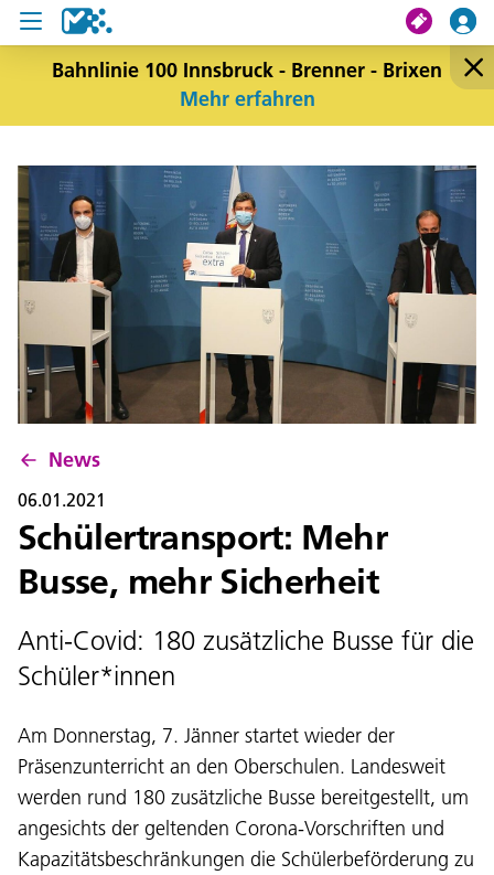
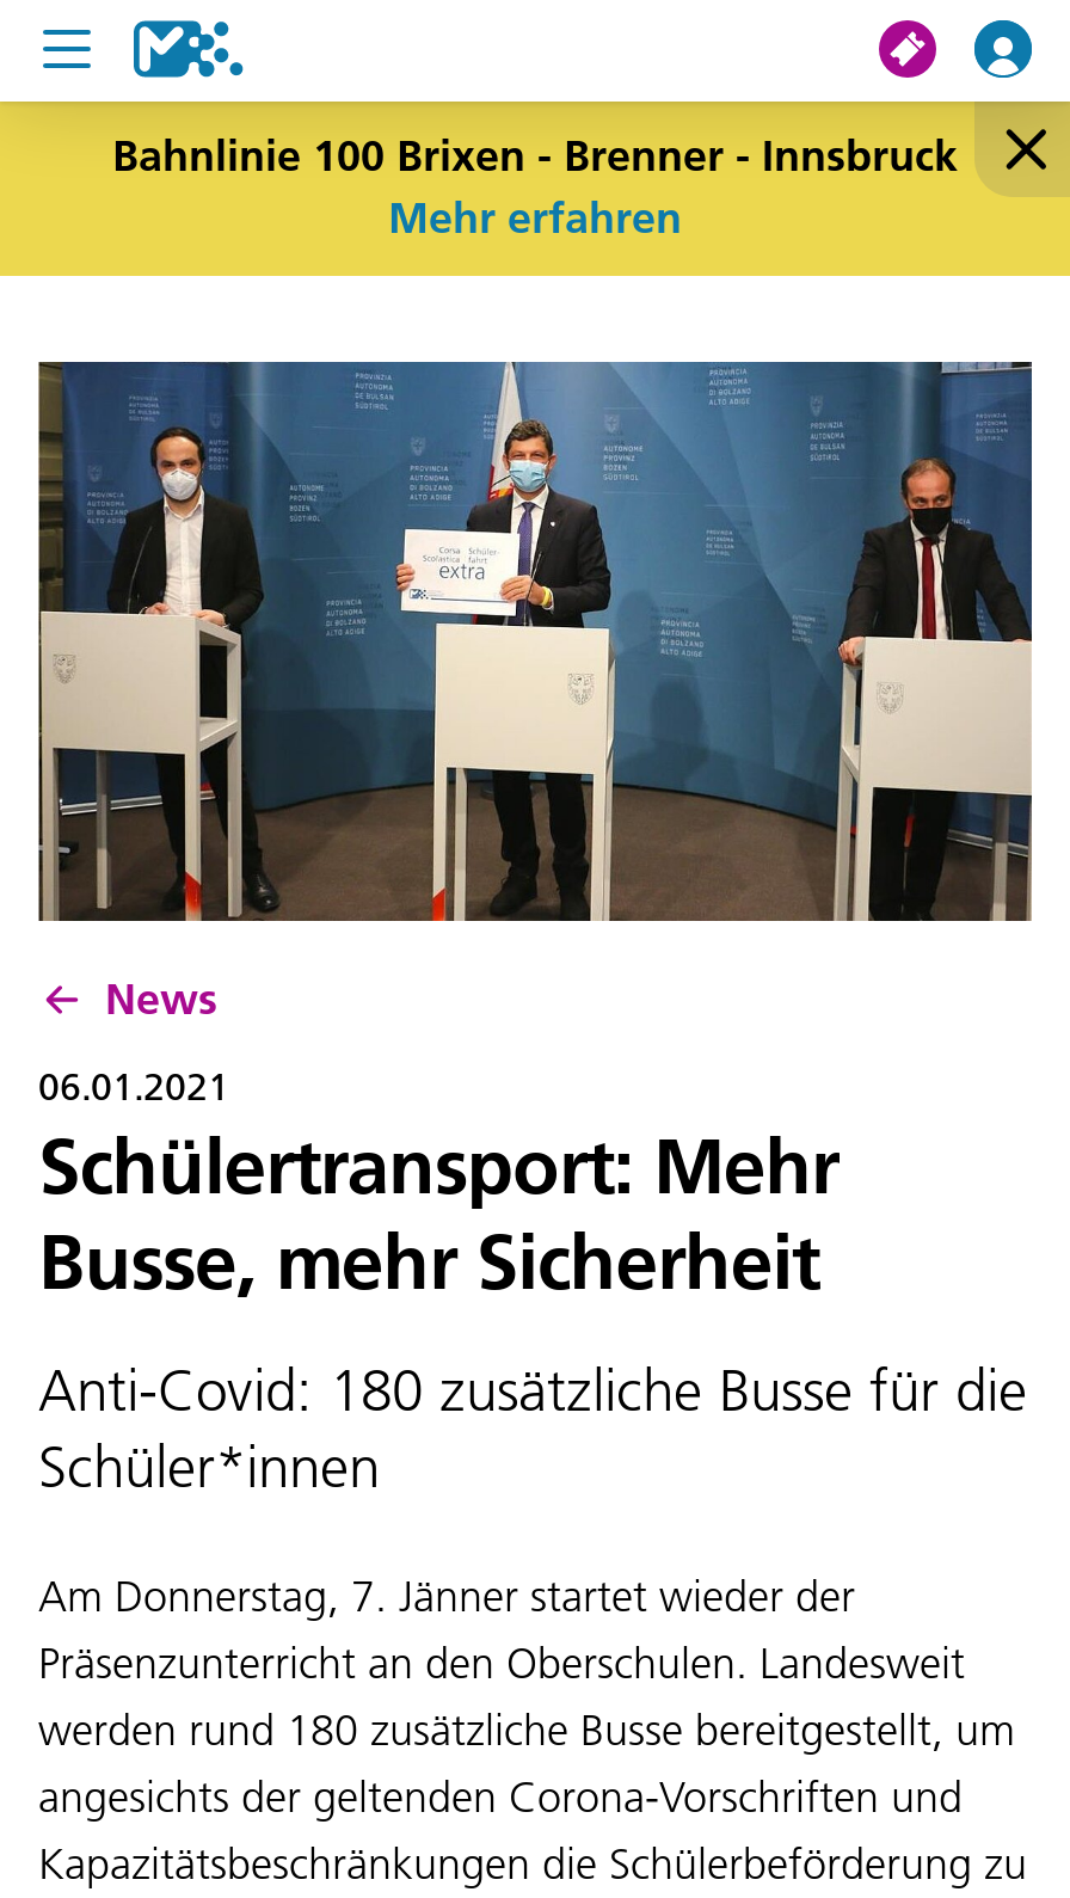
[52,57,442,82] Bahnlinie 100 Innsbruck - Brenner - Brixen -> [112,127,958,182] Bahnlinie 100 Brixen - Brenner - Innsbruck

